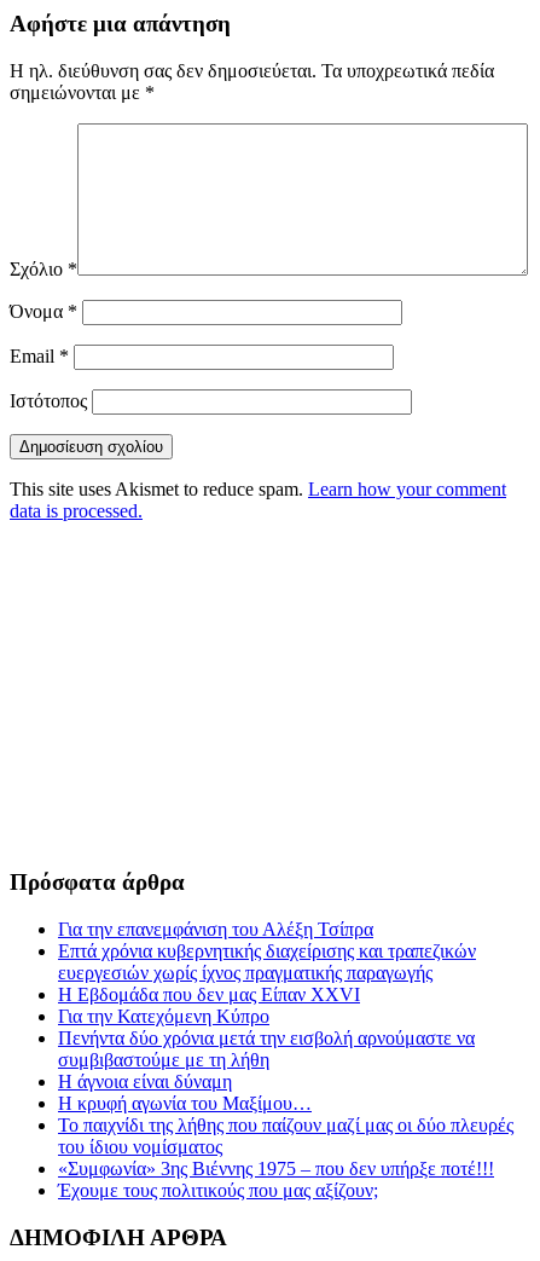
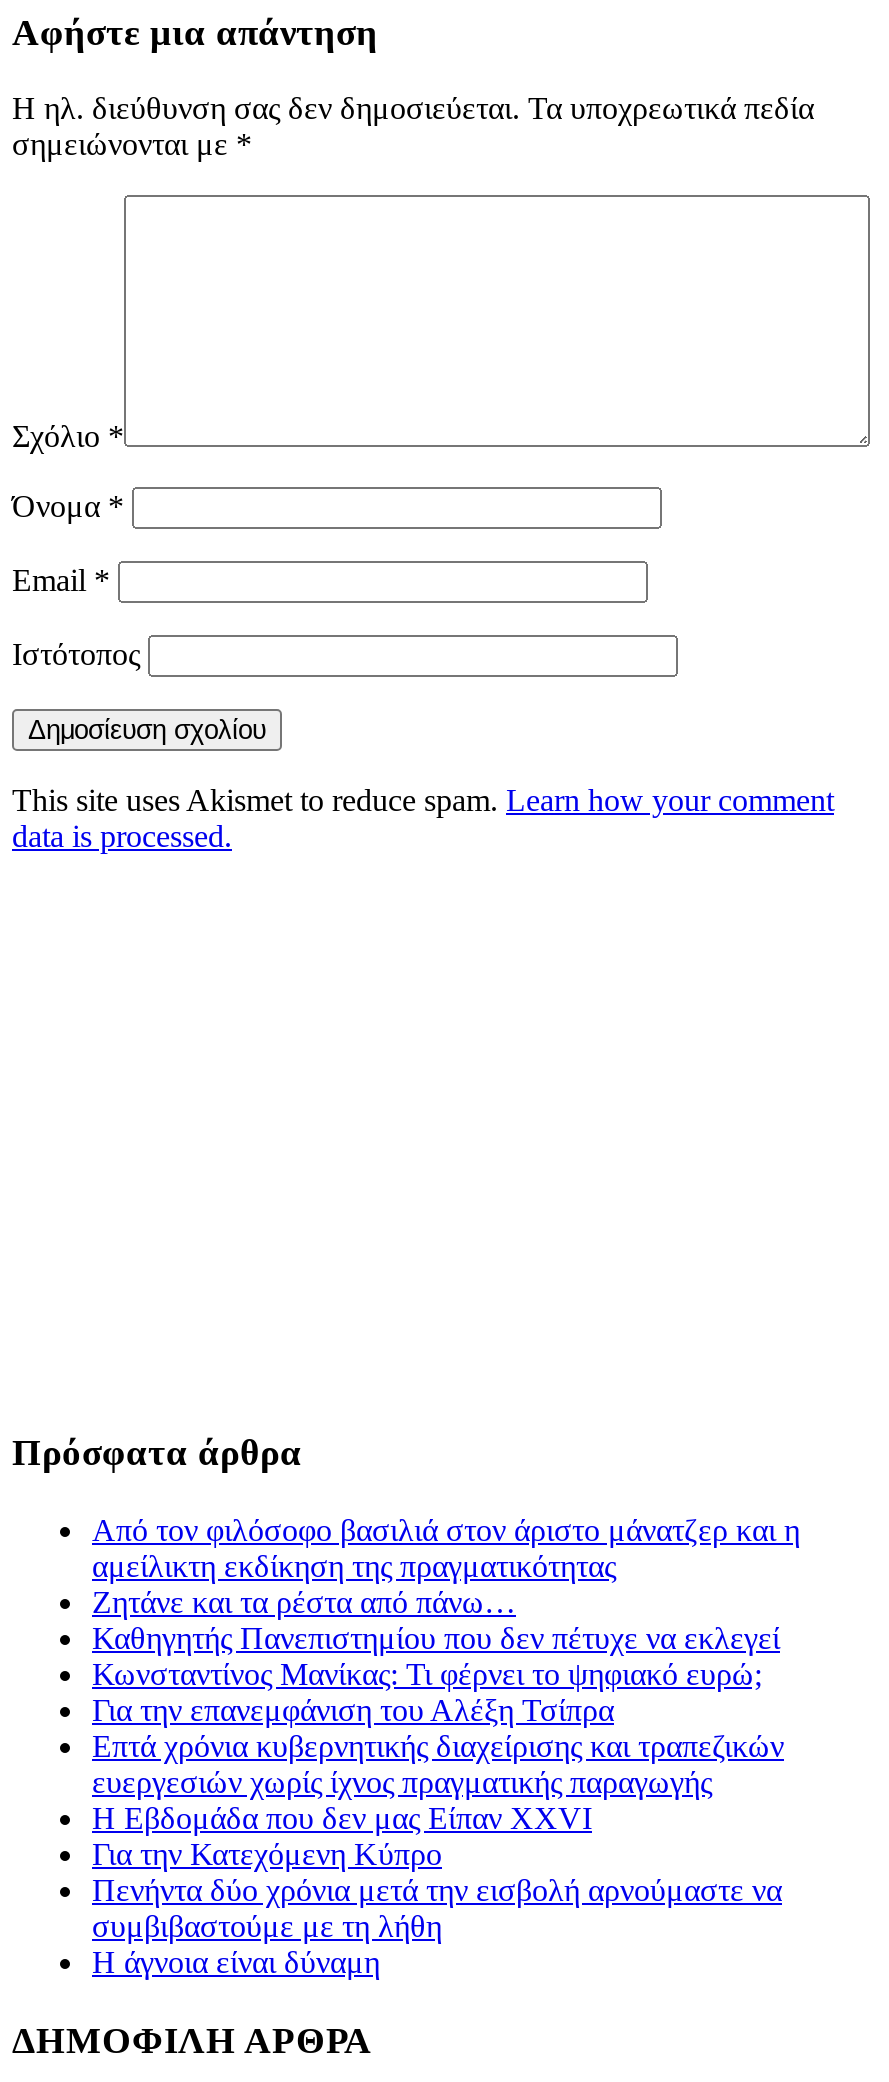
none -> [92,1513,800,1691] Από τον φιλόσοφο βασιλιά στον άριστο μάνατζερ και η | αμείλικτη εκδίκηση της πραγματικότητας | Ζητάνε και τα ρέστα από πάνω… | Καθηγητής Πανεπιστημίου που δεν πέτυχε να εκλεγεί | Κωνσταντίνος Μανίκας: Τι φέρνει το ψηφιακό ευρώ;
moved [58,919,476,1092] -> [92,1693,784,1979]: Για την επανεμφάνιση του Αλέξη Τσίπρα | Επτά χρόνια κυβερνητικής διαχείρισης και τραπεζικών | ευεργεσιών χωρίς ίχνος πραγματικής παραγωγής | Η Εβδομάδα που δεν μας Είπαν XXVI | Για την Κατεχόμενη Κύπρο | Πενήντα δύο χρόνια μετά την εισβολή αρνούμαστε να | συμβιβαστούμε με τη λήθη | Η άγνοια είναι δύναμη
[58,1093,513,1201] Η κρυφή αγωνία του Μαξίμου… | Το παιχνίδι της λήθης που παίζουν μαζί μας οι δύο πλευρές | του ίδιου νομίσματος | «Συμφωνία» 3ης Βιέννης 1975 – που δεν υπήρξε ποτέ!!! | Έχουμε τους πολιτικούς που μας αξίζουν; -> none

